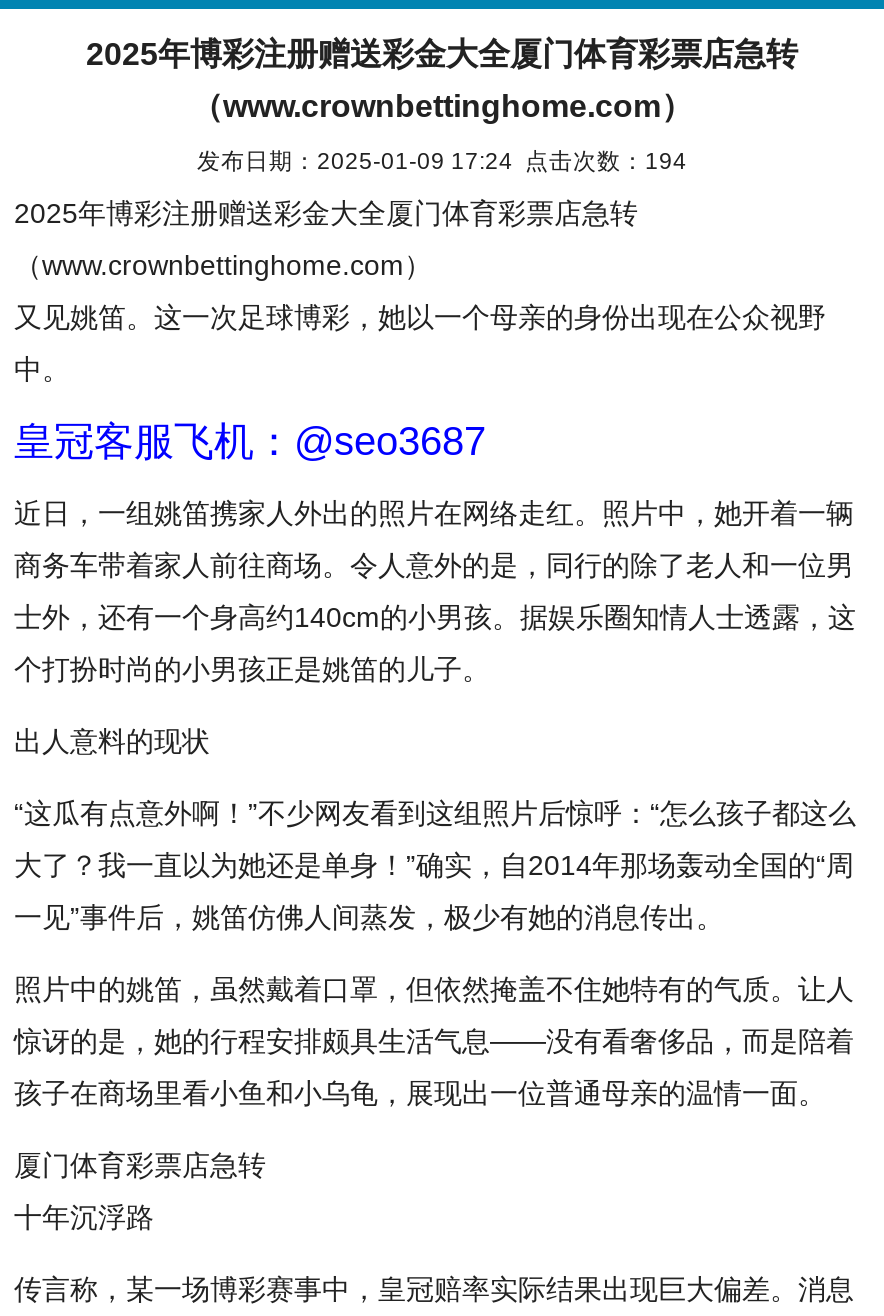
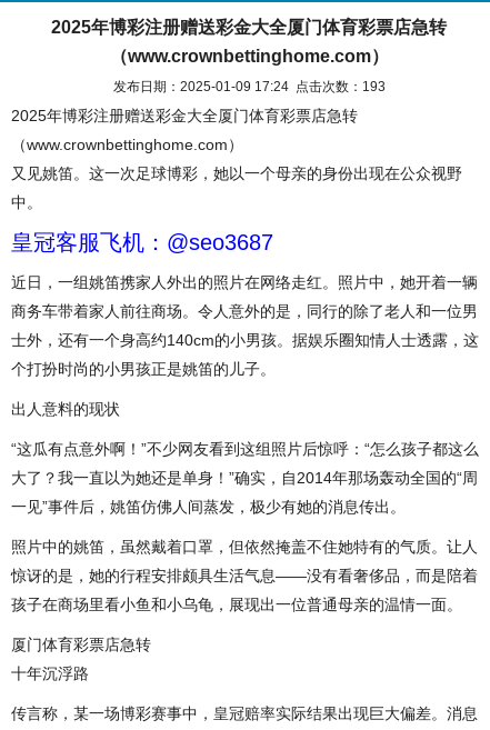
[197,147,687,173] 发布日期：2025-01-09 17:24 点击次数：194 -> [113,79,385,93] 发布日期：2025-01-09 17:24 点击次数：193

